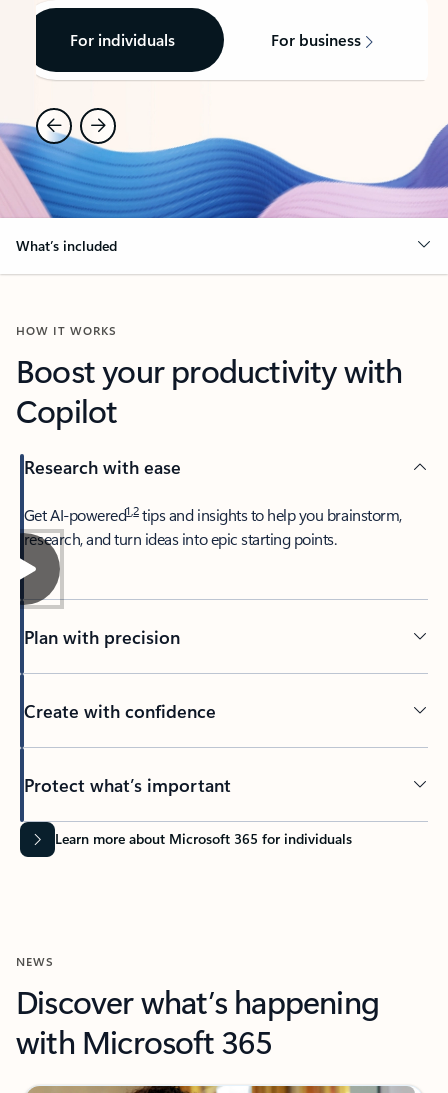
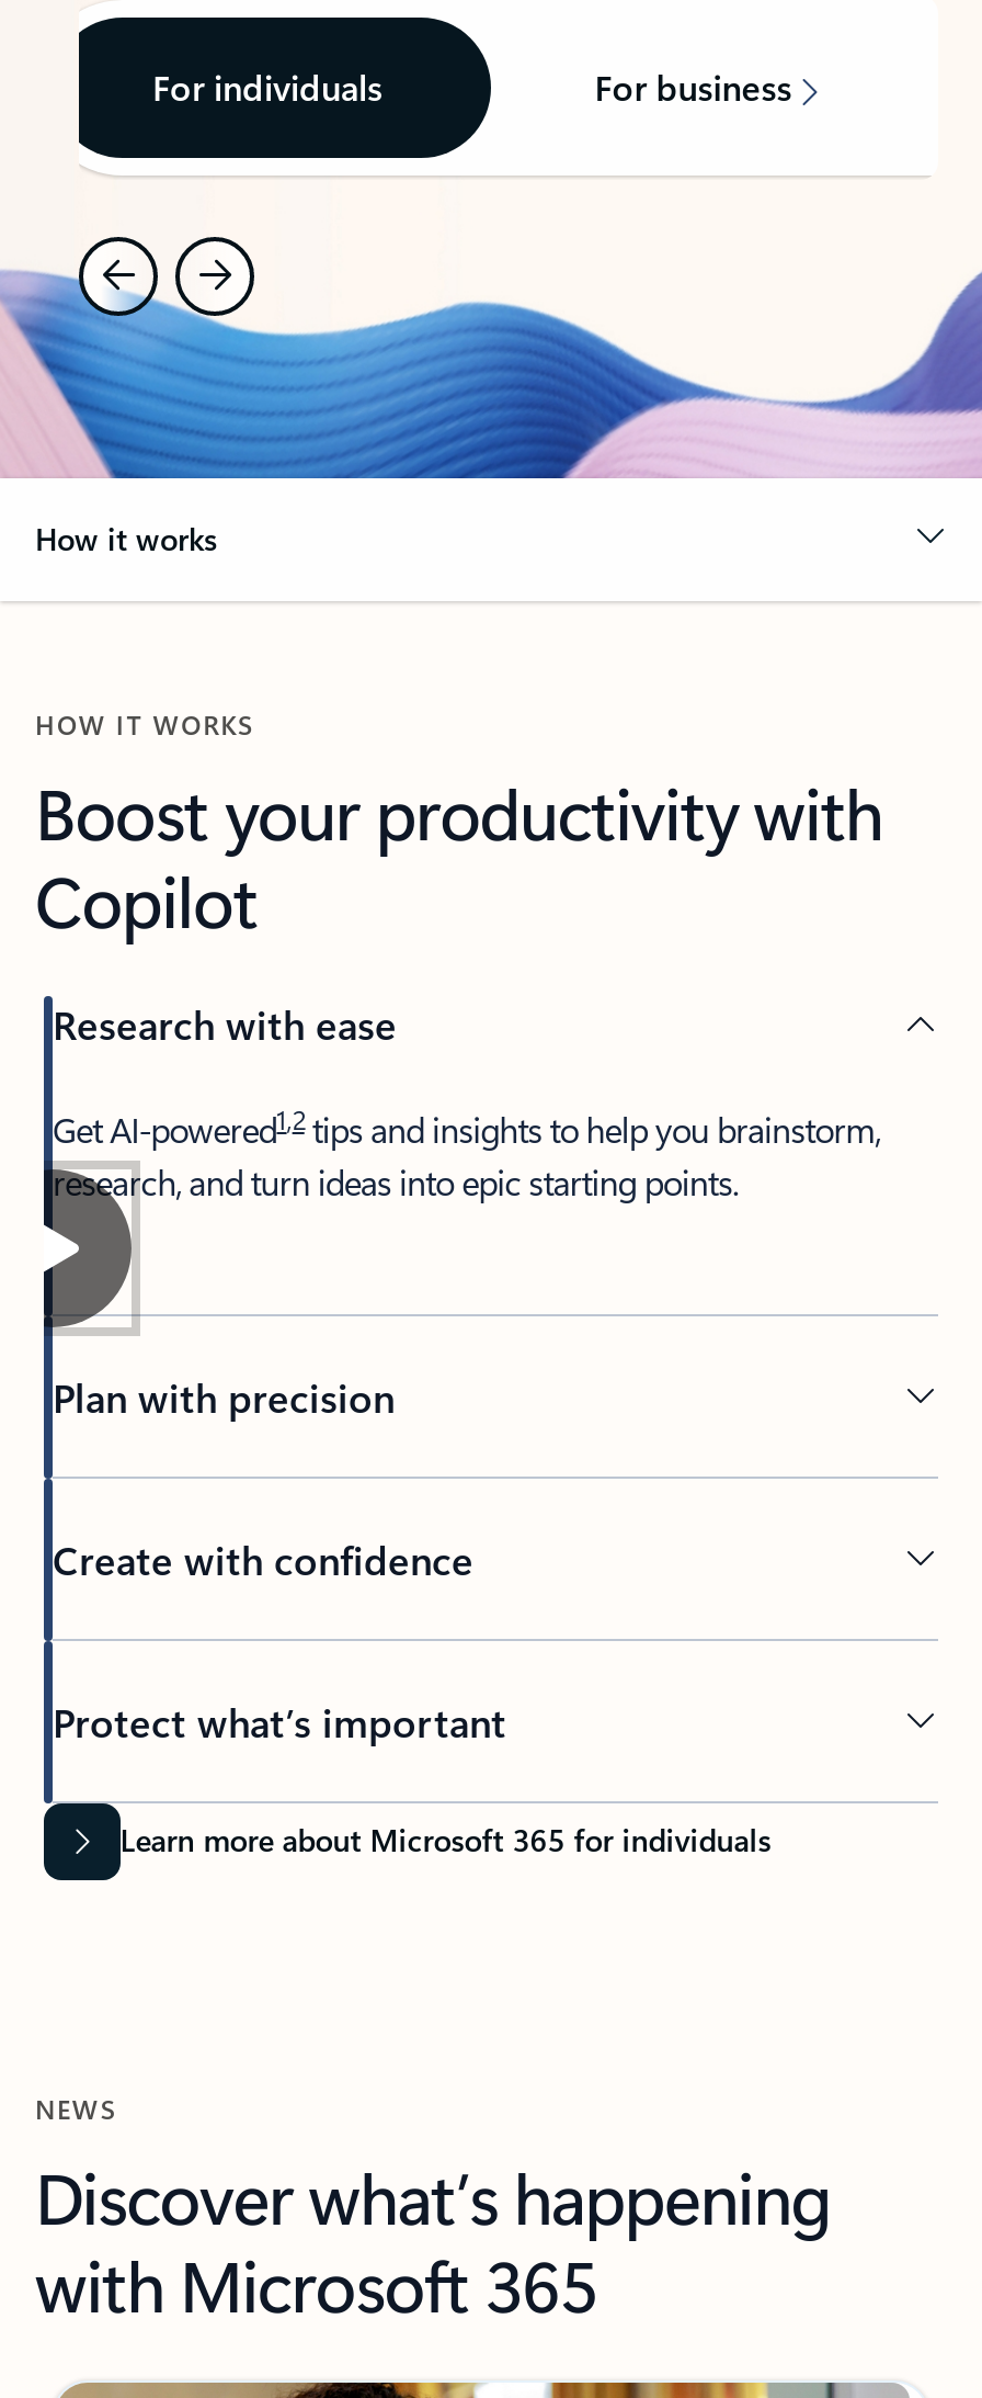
[16,236,117,255] What’s included -> [35,518,217,559] How it works

